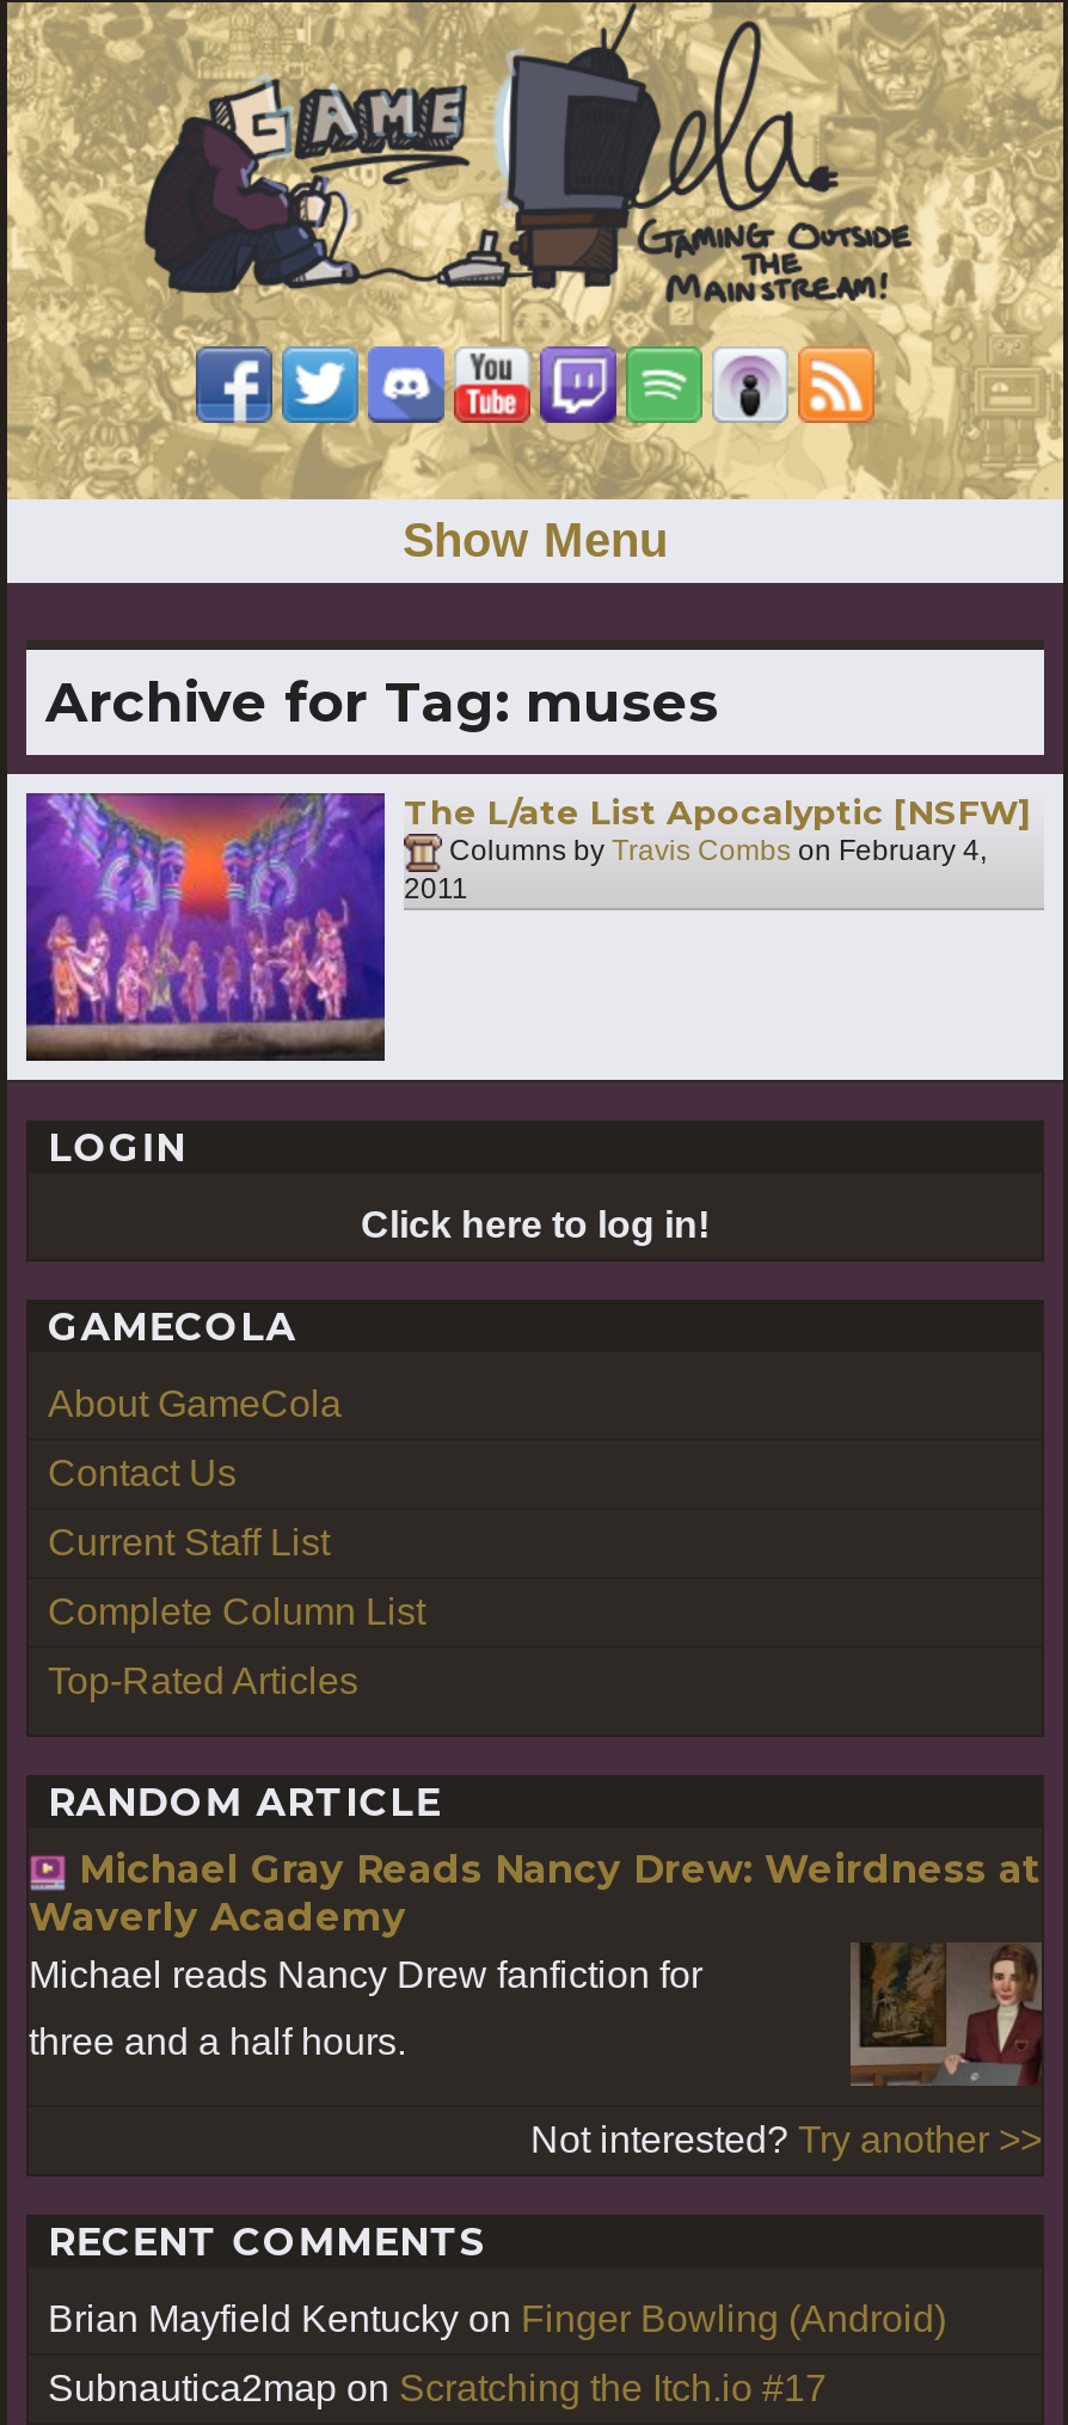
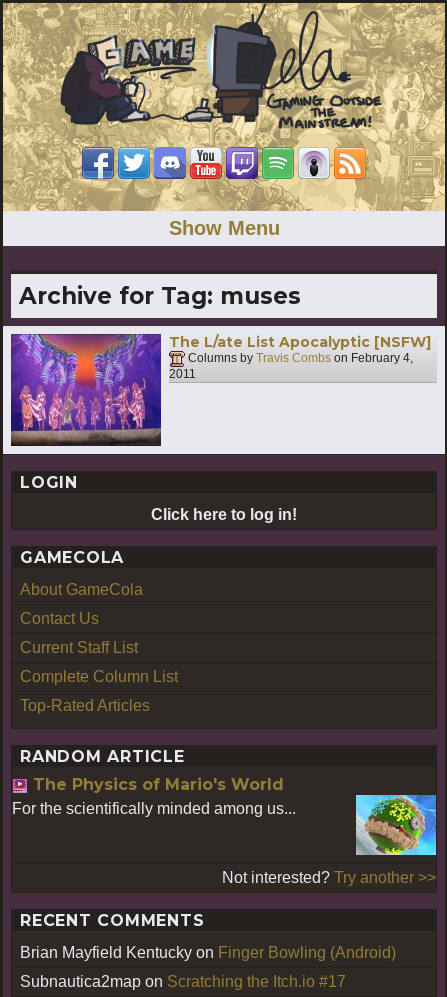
[29,1847,1039,2062] Michael Gray Reads Nancy Drew: Weirdness at | Waverly Academy | Michael reads Nancy Drew fanfiction for | three and a half hours. -> [12,775,296,817] The Physics of Mario's World | For the scientifically minded among us...
[851,1942,1042,2086] [image] -> [355,802,437,856] [image]

